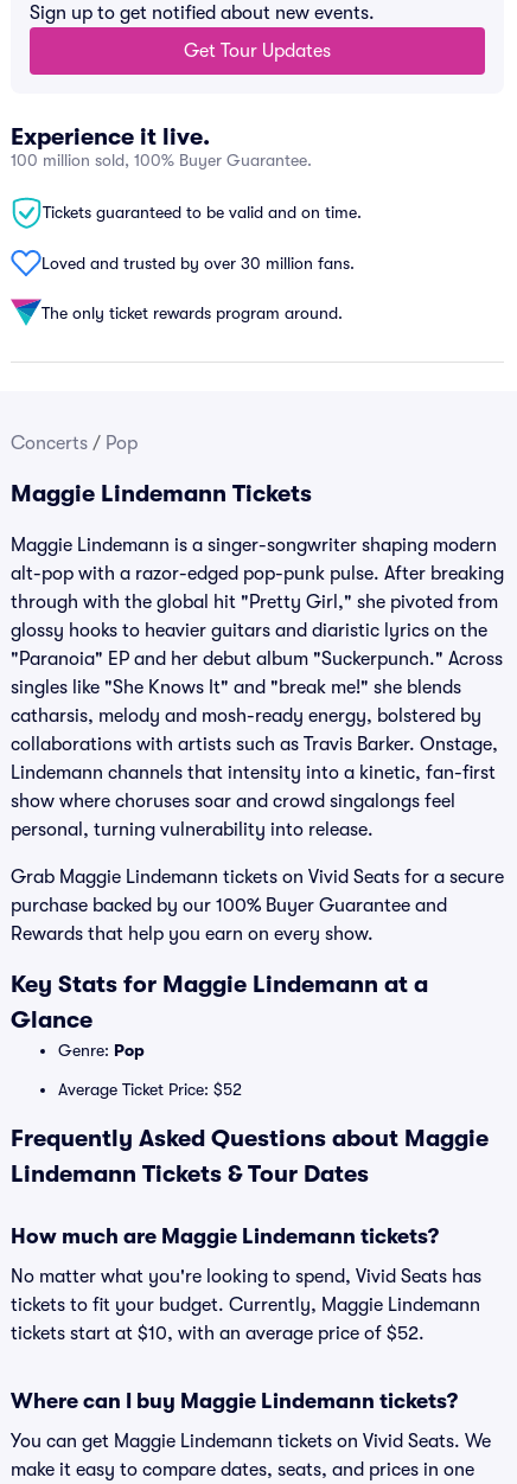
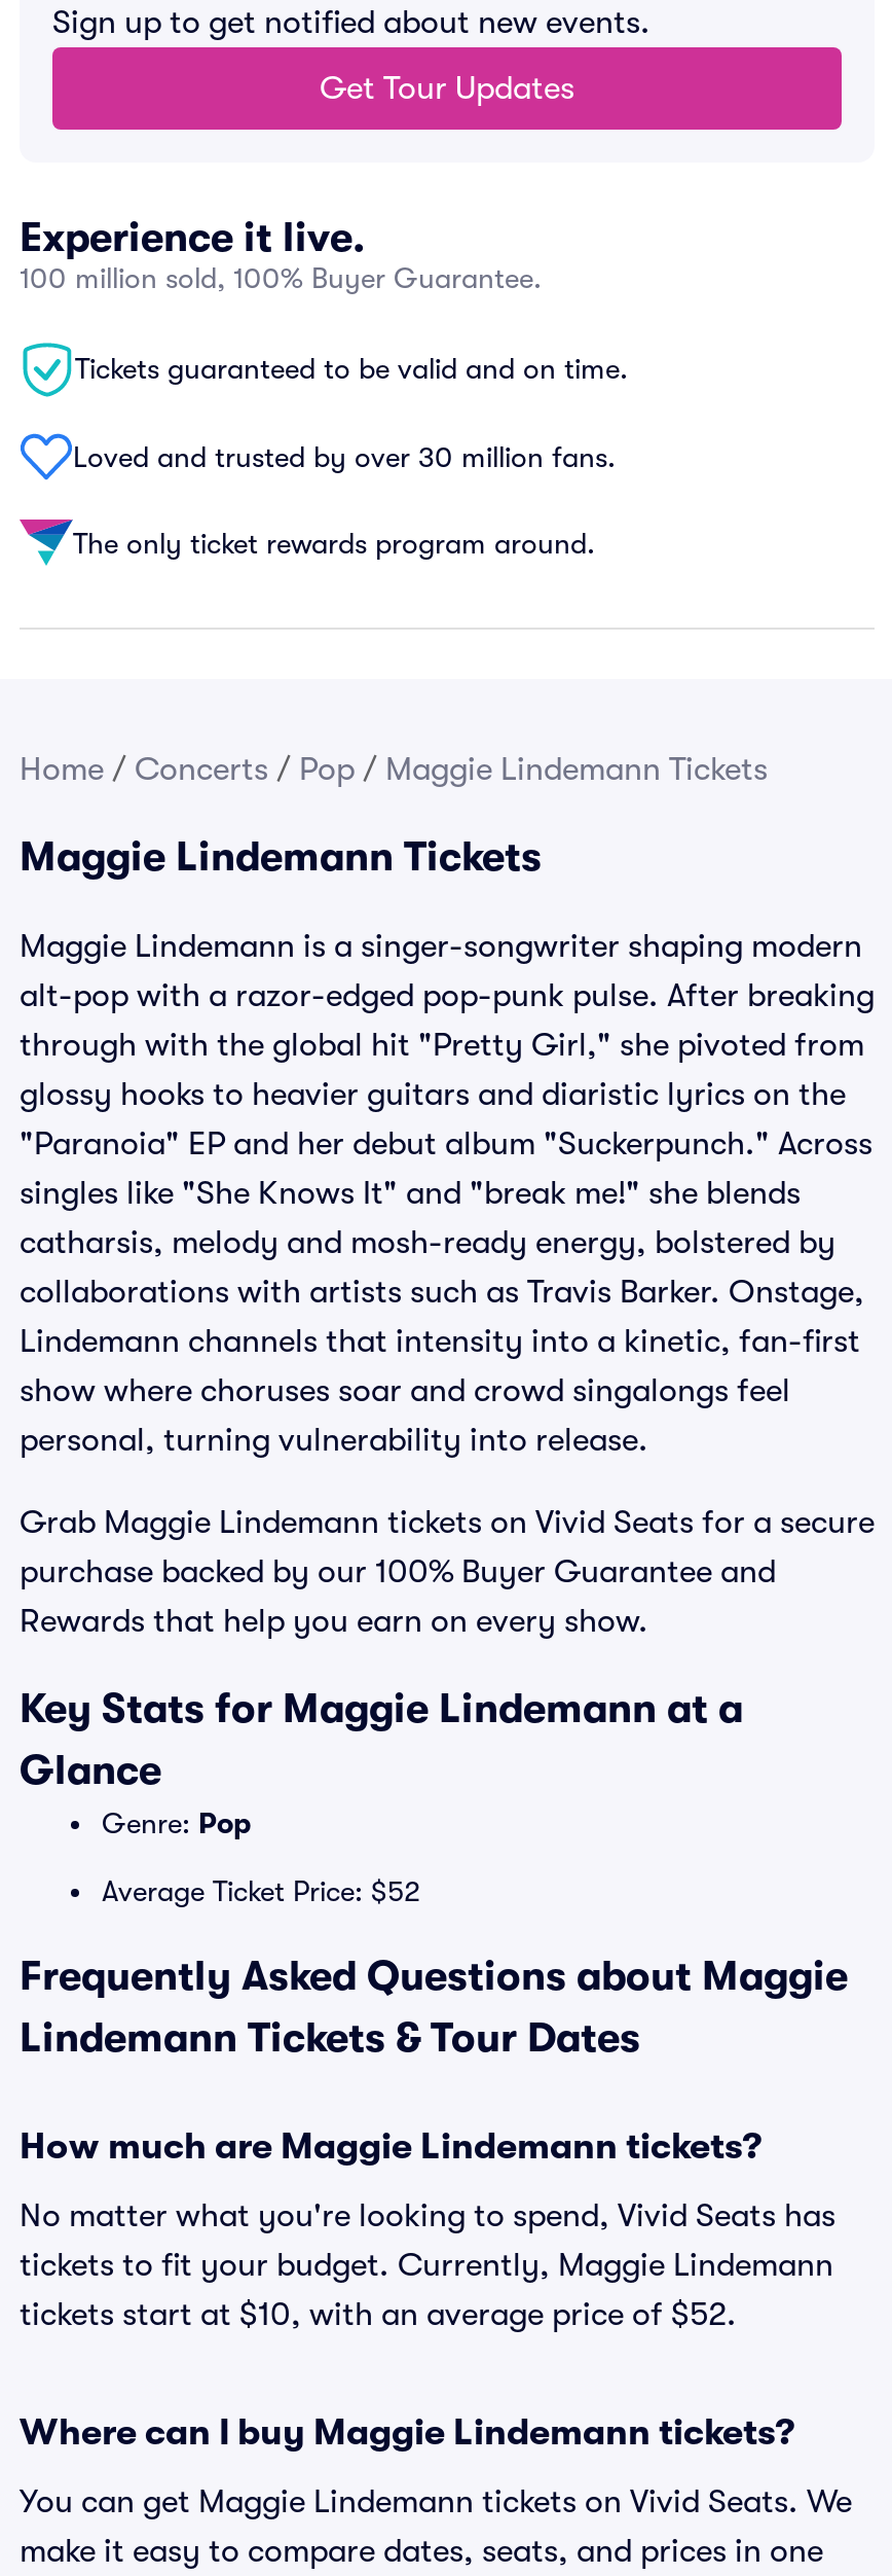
[11,433,138,454] Concerts / Pop -> [20,751,768,788] Home / Concerts / Pop / Maggie Lindemann Tickets

